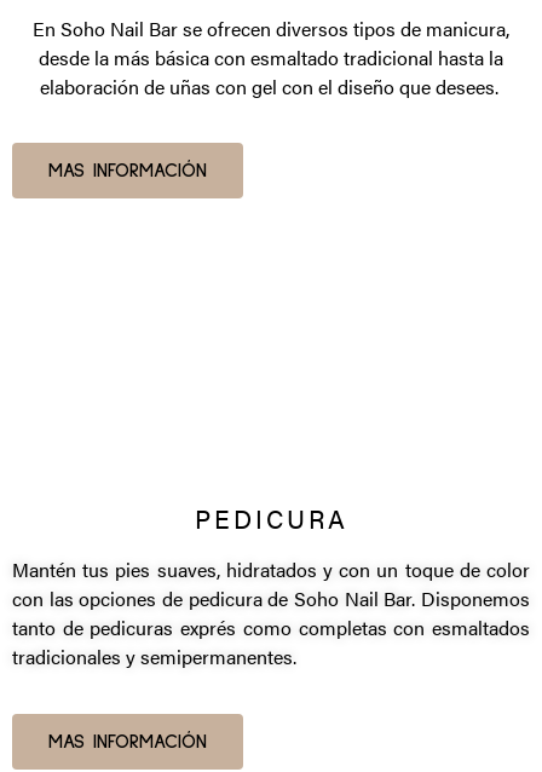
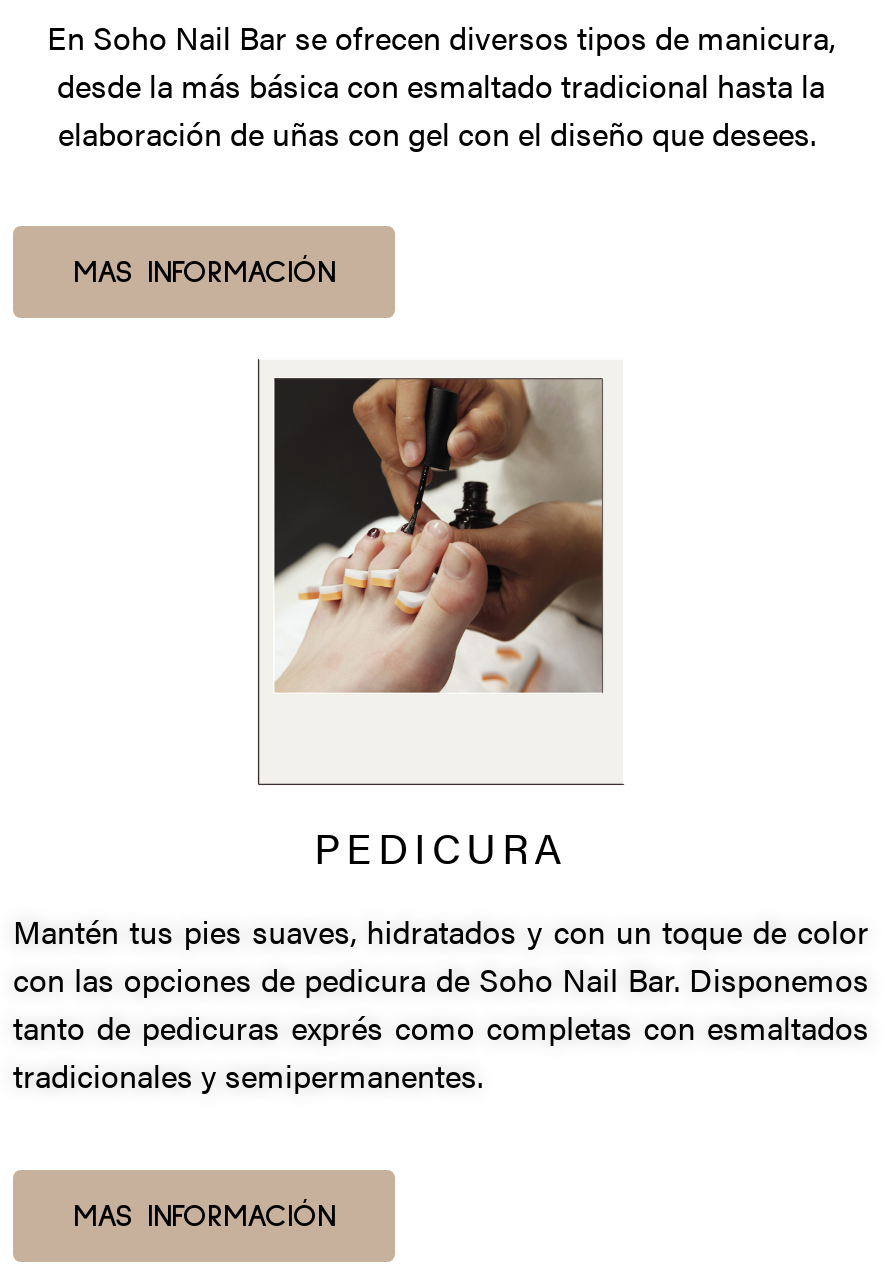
none -> [255,360,623,788] [image]

